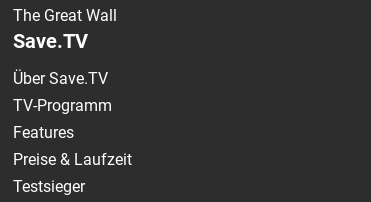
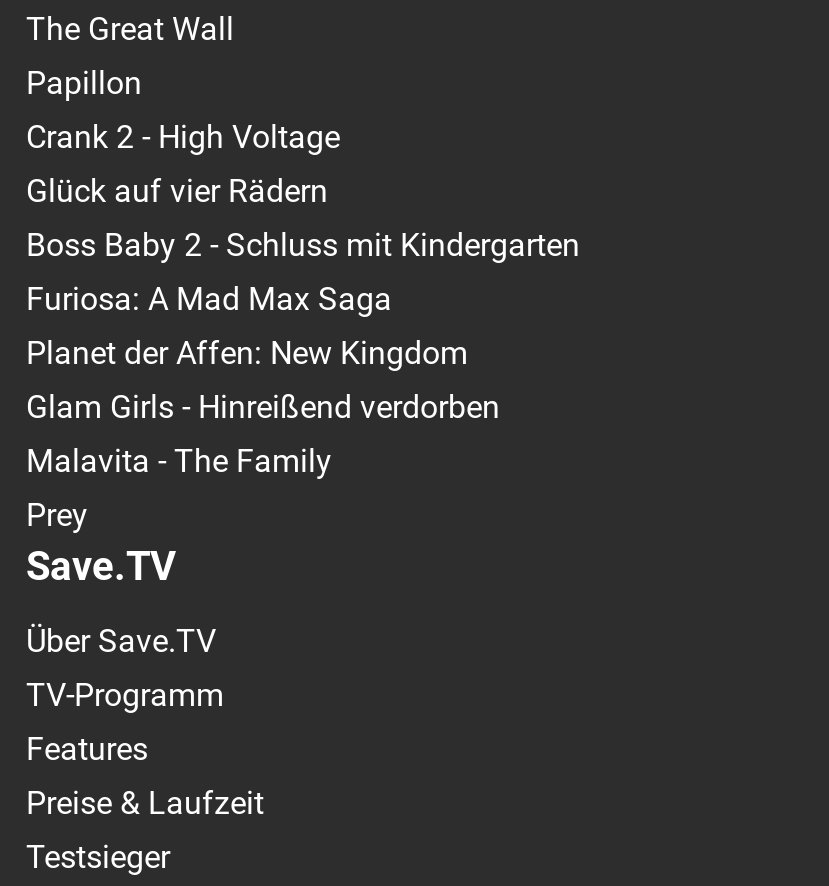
none -> [26,63,580,533] Papillon | Crank 2 - High Voltage | Glück auf vier Rädern | Boss Baby 2 - Schluss mit Kindergarten | Furiosa: A Mad Max Saga | Planet der Affen: New Kingdom | Glam Girls - Hinreißend verdorben | Malavita - The Family | Prey

